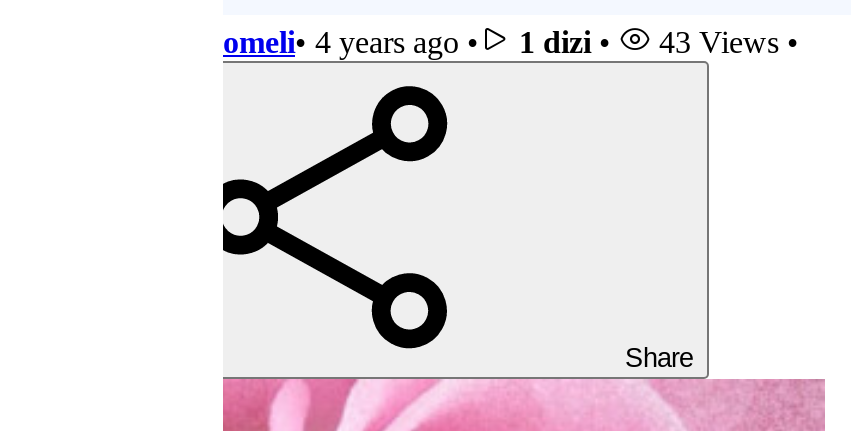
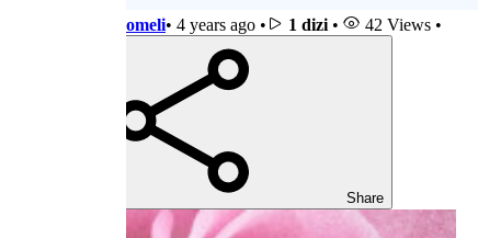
[651,25,799,59] 43 Views • -> [361,15,442,34] 42 Views •

